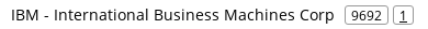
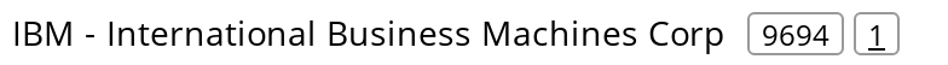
[11,4,407,25] IBM - International Business Machines Corp 9692 1 -> [12,10,885,55] IBM - International Business Machines Corp 9694 1

